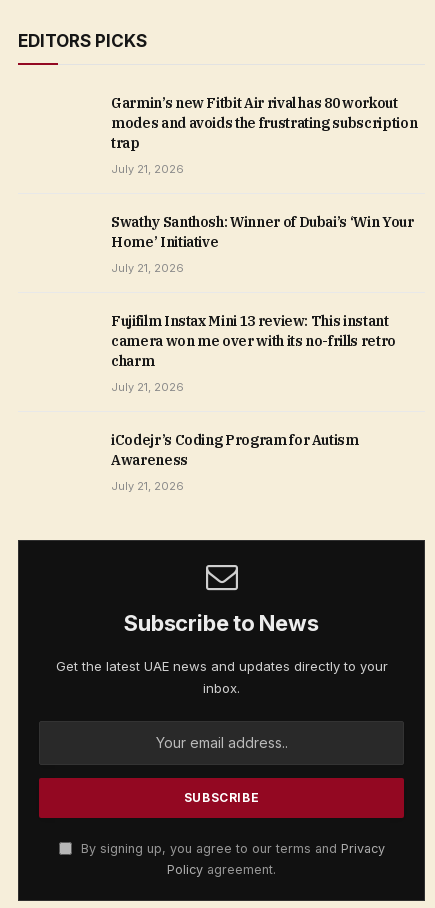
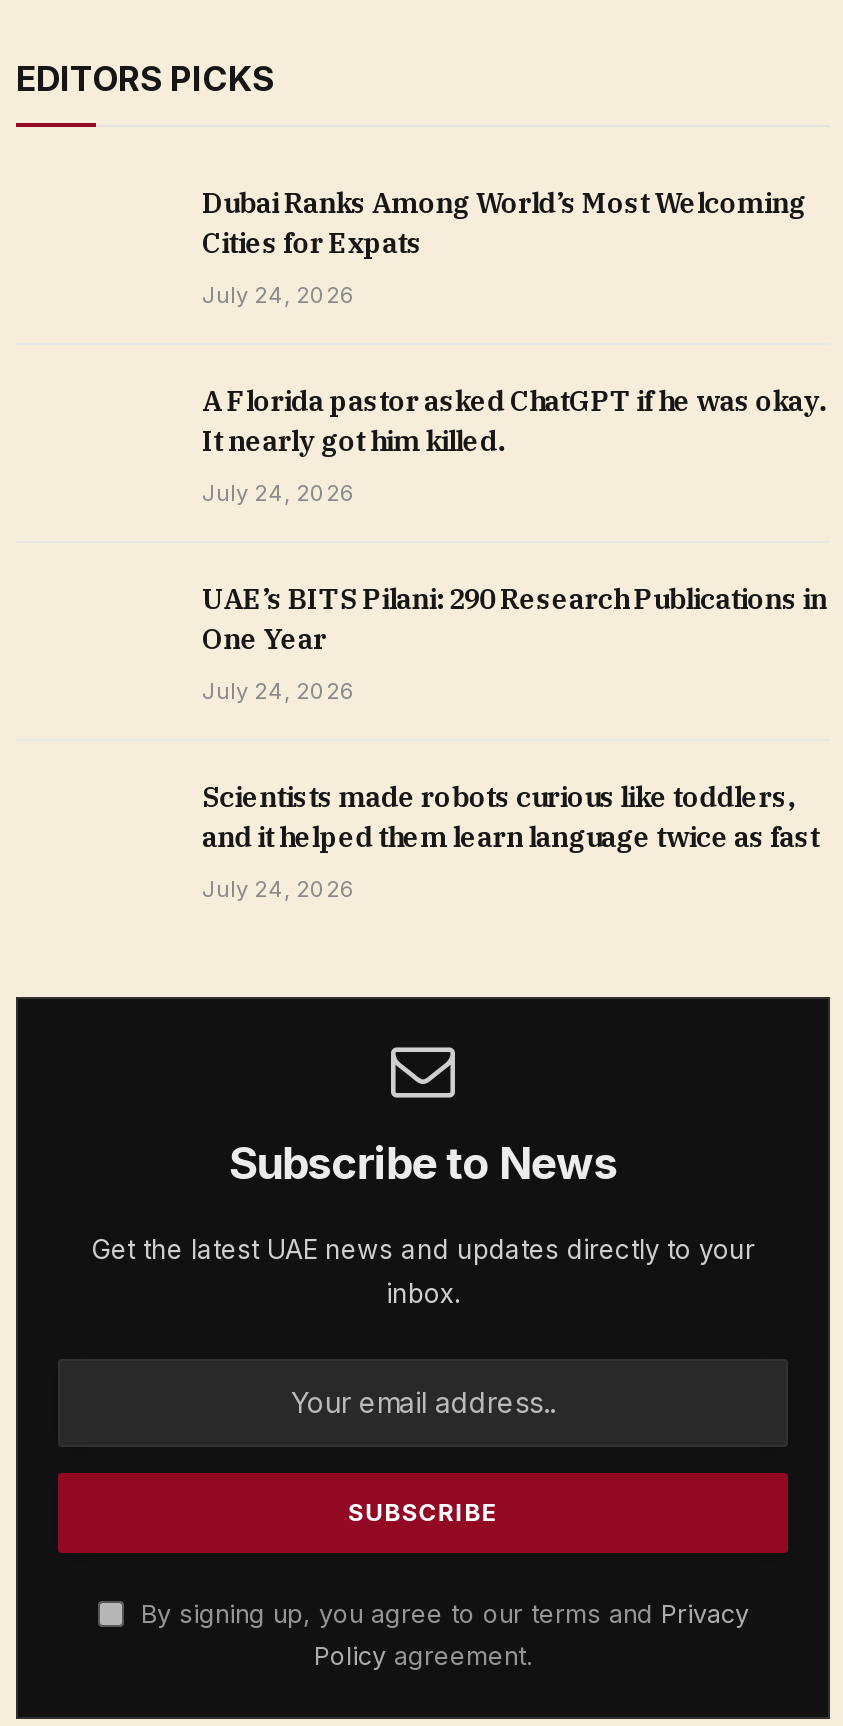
[111,94,417,152] Garmin’s new Fitbit Air rival has 80 workout | modes and avoids the frustrating subscription | trap -> [202,185,806,261] Dubai Ranks Among World’s Most Welcoming | Cities for Expats
[111,162,184,176] July 21, 2026 -> [202,281,356,309] July 24, 2026
[111,213,414,251] Swathy Santhosh: Winner of Dubai’s ‘Win Your | Home’ Initiative -> [202,383,826,459] A Florida pastor asked ChatGPT if he was okay. | It nearly got him killed.
[111,261,184,275] July 21, 2026 -> [202,479,356,507] July 24, 2026
[111,312,396,370] Fujifilm Instax Mini 13 review: This instant | camera won me over with its no-frills retro | charm -> [202,581,827,657] UAE’s BITS Pilani: 290 Research Publications in | One Year
[111,380,184,394] July 21, 2026 -> [202,677,356,705] July 24, 2026
[111,431,359,469] iCodejr’s Coding Program for Autism | Awareness -> [202,779,819,855] Scientists made robots curious like toddlers, | and it helped them learn language twice as fast
[111,479,184,493] July 21, 2026 -> [202,875,356,903] July 24, 2026

